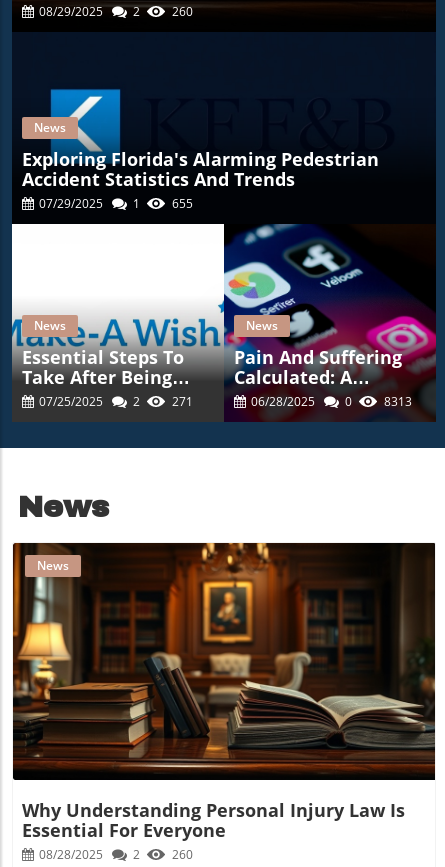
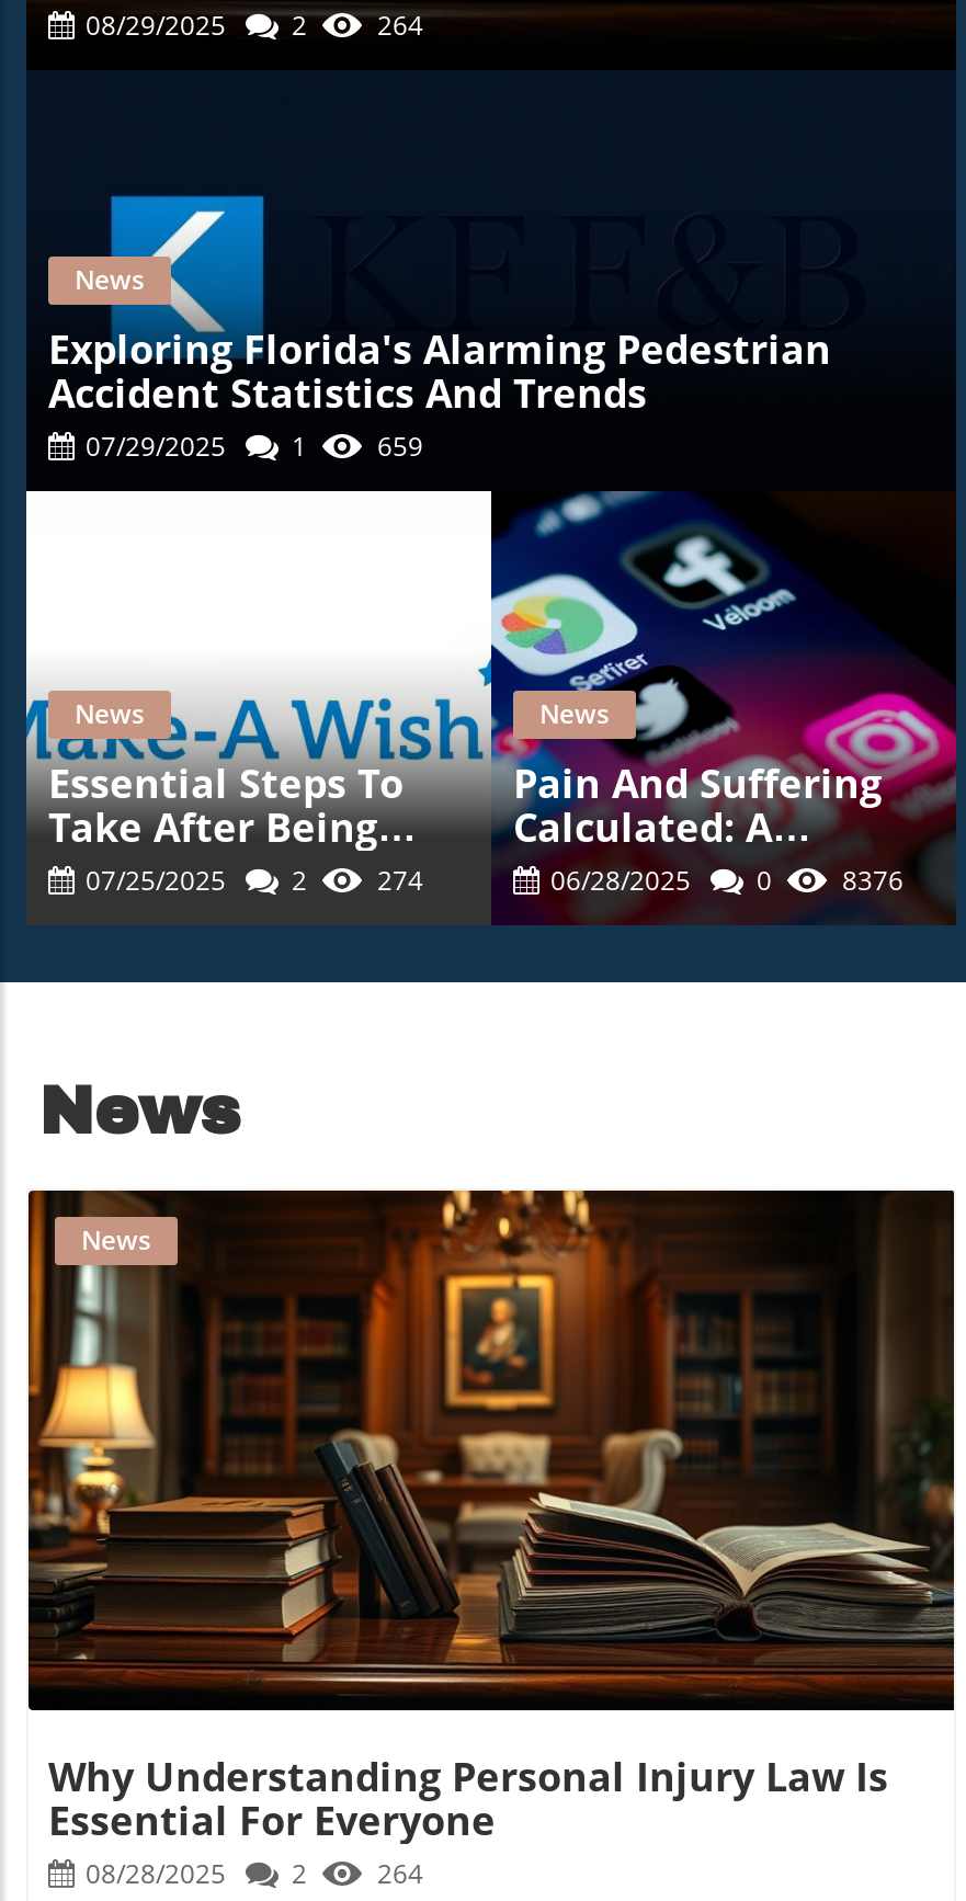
[36,3,193,20] 08/29/2025 2 260 -> [79,6,423,43] 08/29/2025 2 264
[36,195,193,212] 07/29/2025 1 655 -> [79,427,423,464] 07/29/2025 1 659
[172,393,193,410] 271 -> [377,861,423,898] 274
[384,393,412,410] 8313 -> [842,861,904,898] 8376
[36,846,193,863] 08/28/2025 2 260 -> [79,1855,423,1892] 08/28/2025 2 264

